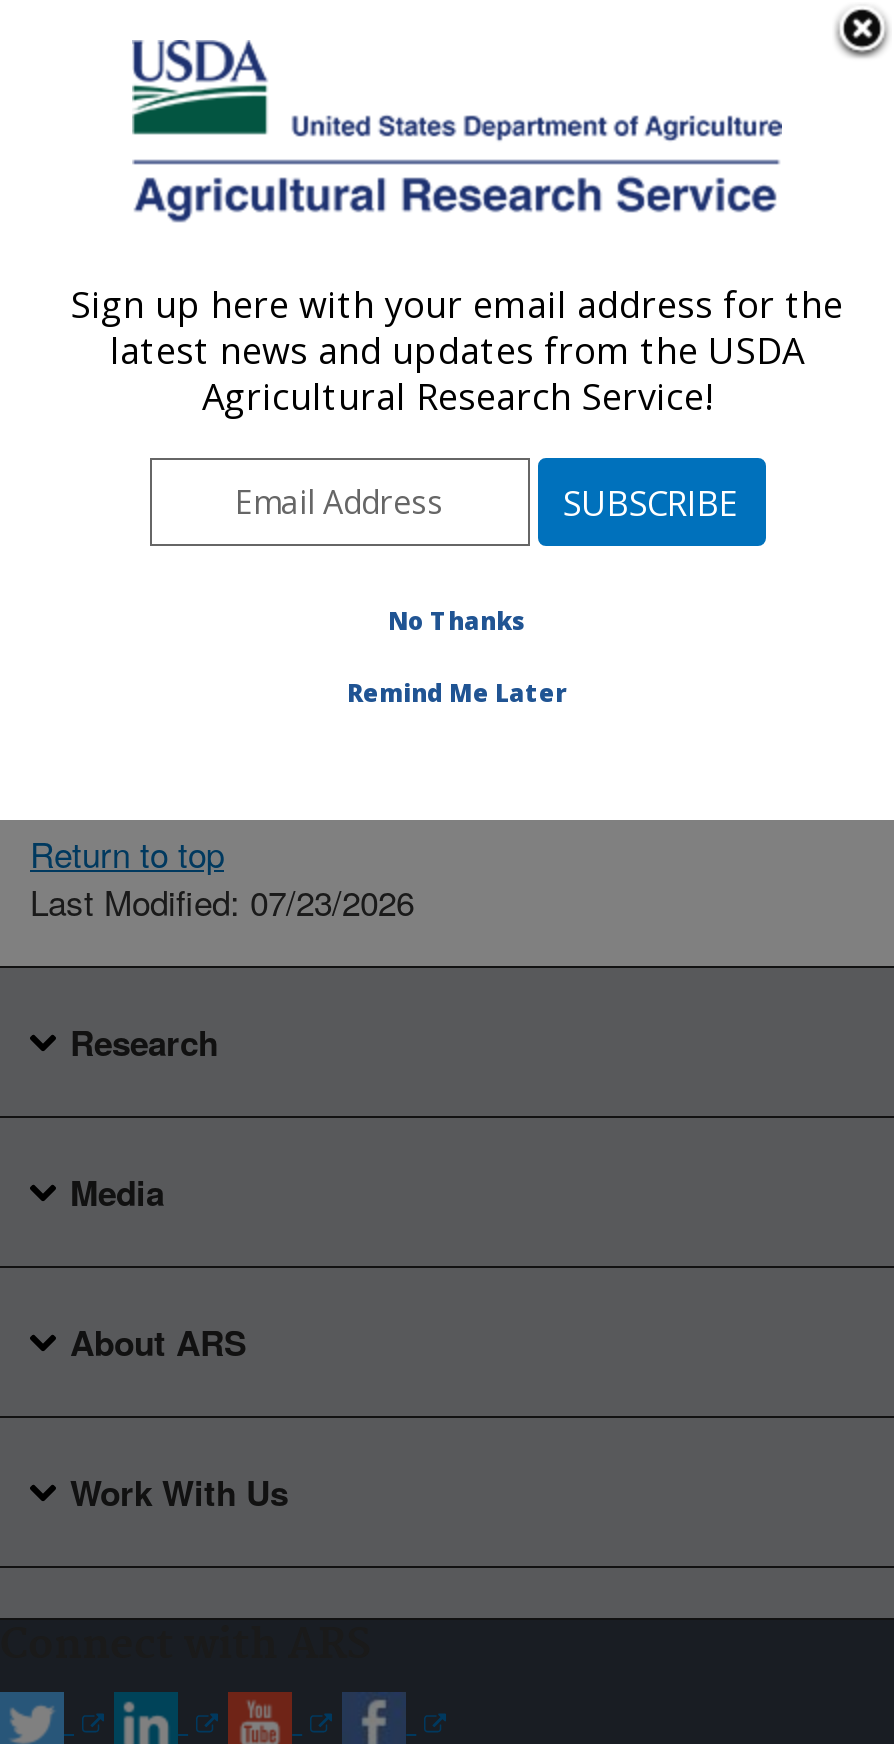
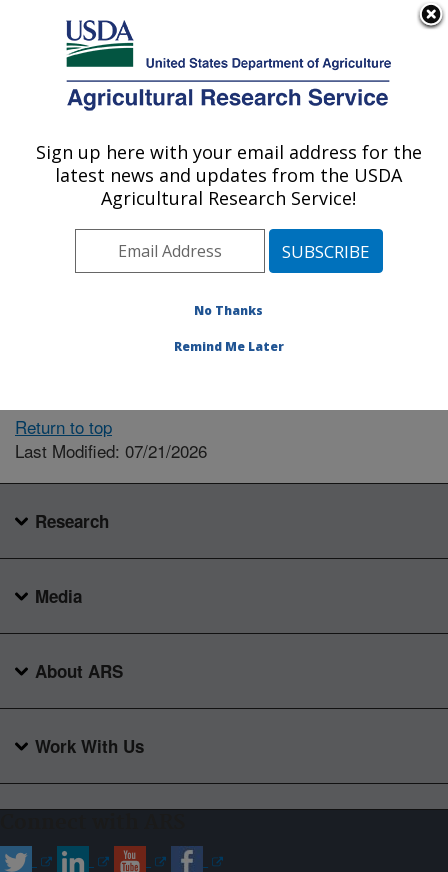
[30,876,414,926] Last Modified: 07/23/2026 -> [15,438,207,463] Last Modified: 07/21/2026

